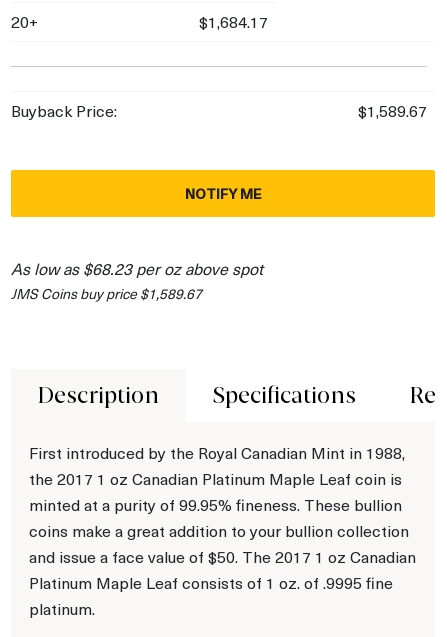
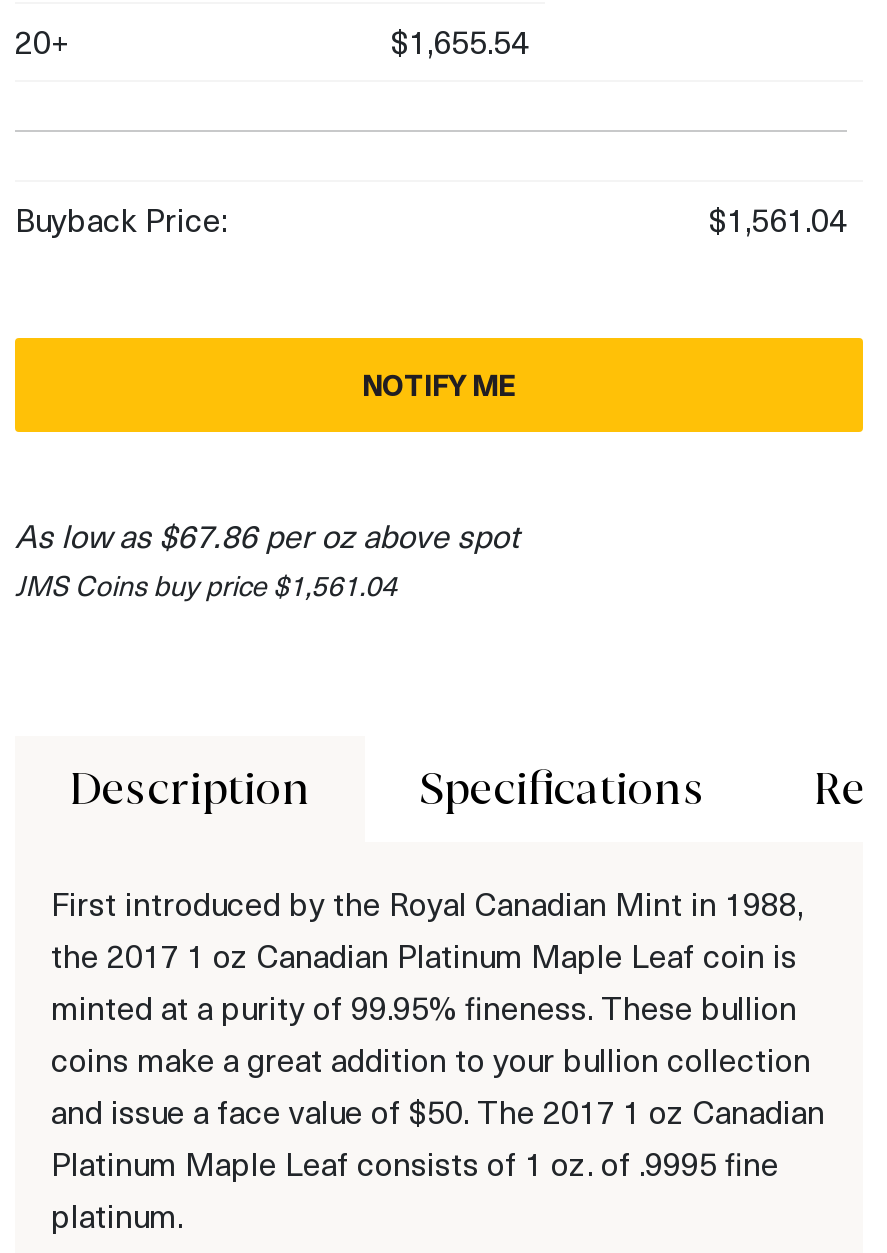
[199,11,268,32] $1,684.17 -> [391,19,529,61] $1,655.54
[358,100,427,121] $1,589.67 -> [709,197,847,239] $1,561.04
[11,258,263,279] As low as $68.23 per oz above spot -> [15,513,519,555] As low as $67.86 per oz above spot
[11,284,202,303] JMS Coins buy price $1,589.67 -> [15,565,397,603] JMS Coins buy price $1,561.04

